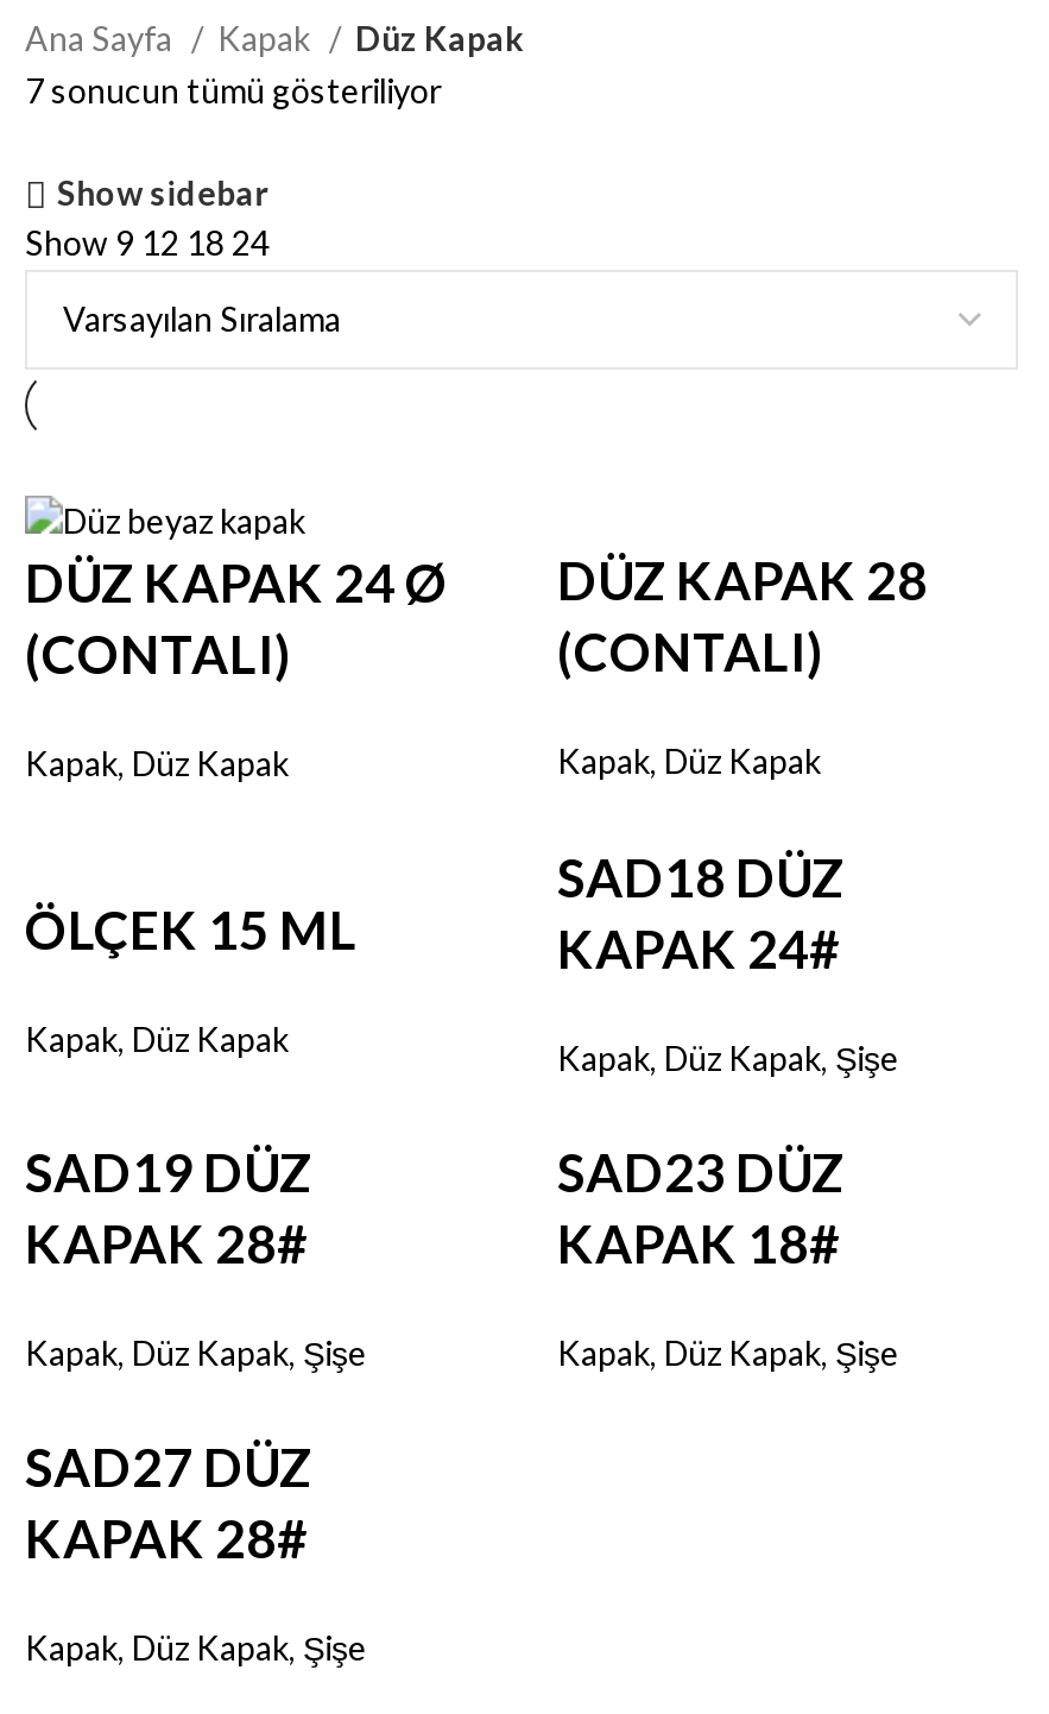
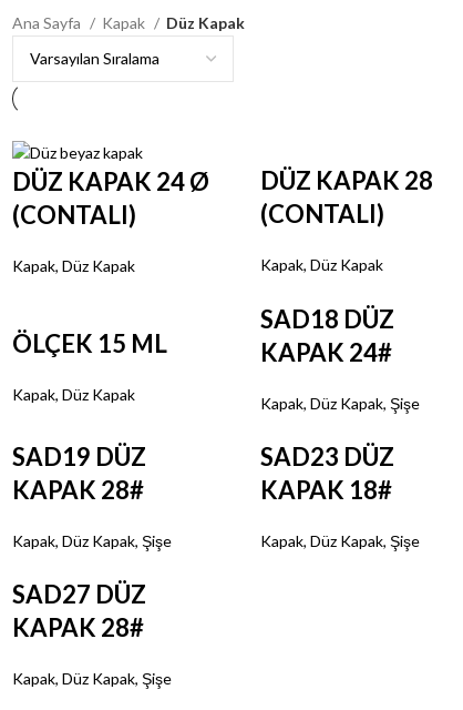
[25,70,441,263] 7 sonucun tümü gösteriliyor | Show sidebar | Show 9 12 18 24 -> none

